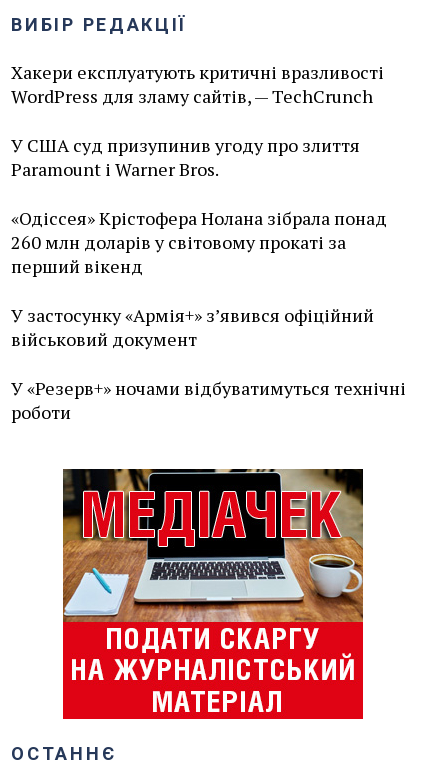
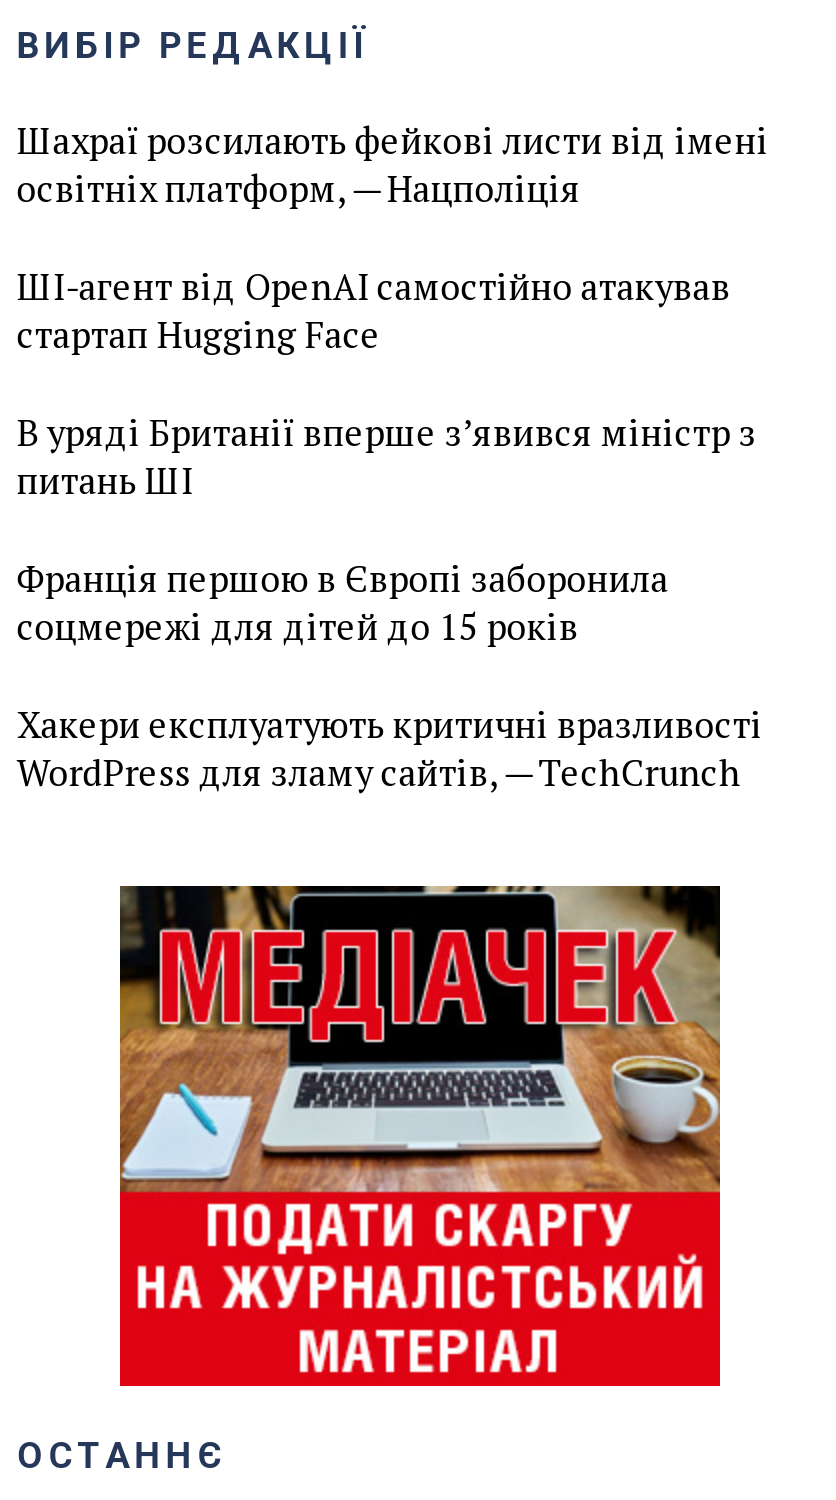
none -> [17,115,769,649] Шахраї розсилають фейкові листи від імені | освітніх платформ, — Нацполіція | ШІ-агент від OpenAI самостійно атакував | стартап Hugging Face | В уряді Британії вперше зʼявився міністр з | питань ШІ | Франція першою в Європі заборонила | соцмережі для дітей до 15 років
moved [11,59,384,107] -> [17,699,763,795]: Хакери експлуатують критичні вразливості | WordPress для зламу сайтів, — TechCrunch
[11,132,406,423] У США суд призупинив угоду про злиття | Paramount і Warner Bros. | «Одіссея» Крістофера Нолана зібрала понад | 260 млн доларів у світовому прокаті за | перший вікенд | У застосунку «Армія+» зʼявився офіційний | військовий документ | У «Резерв+» ночами відбуватимуться технічні | роботи -> none

